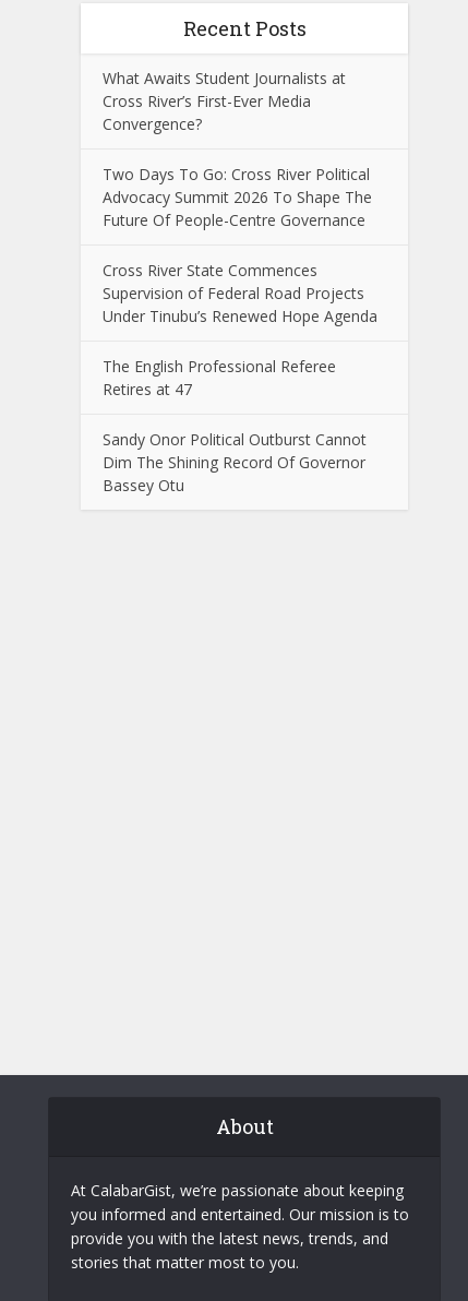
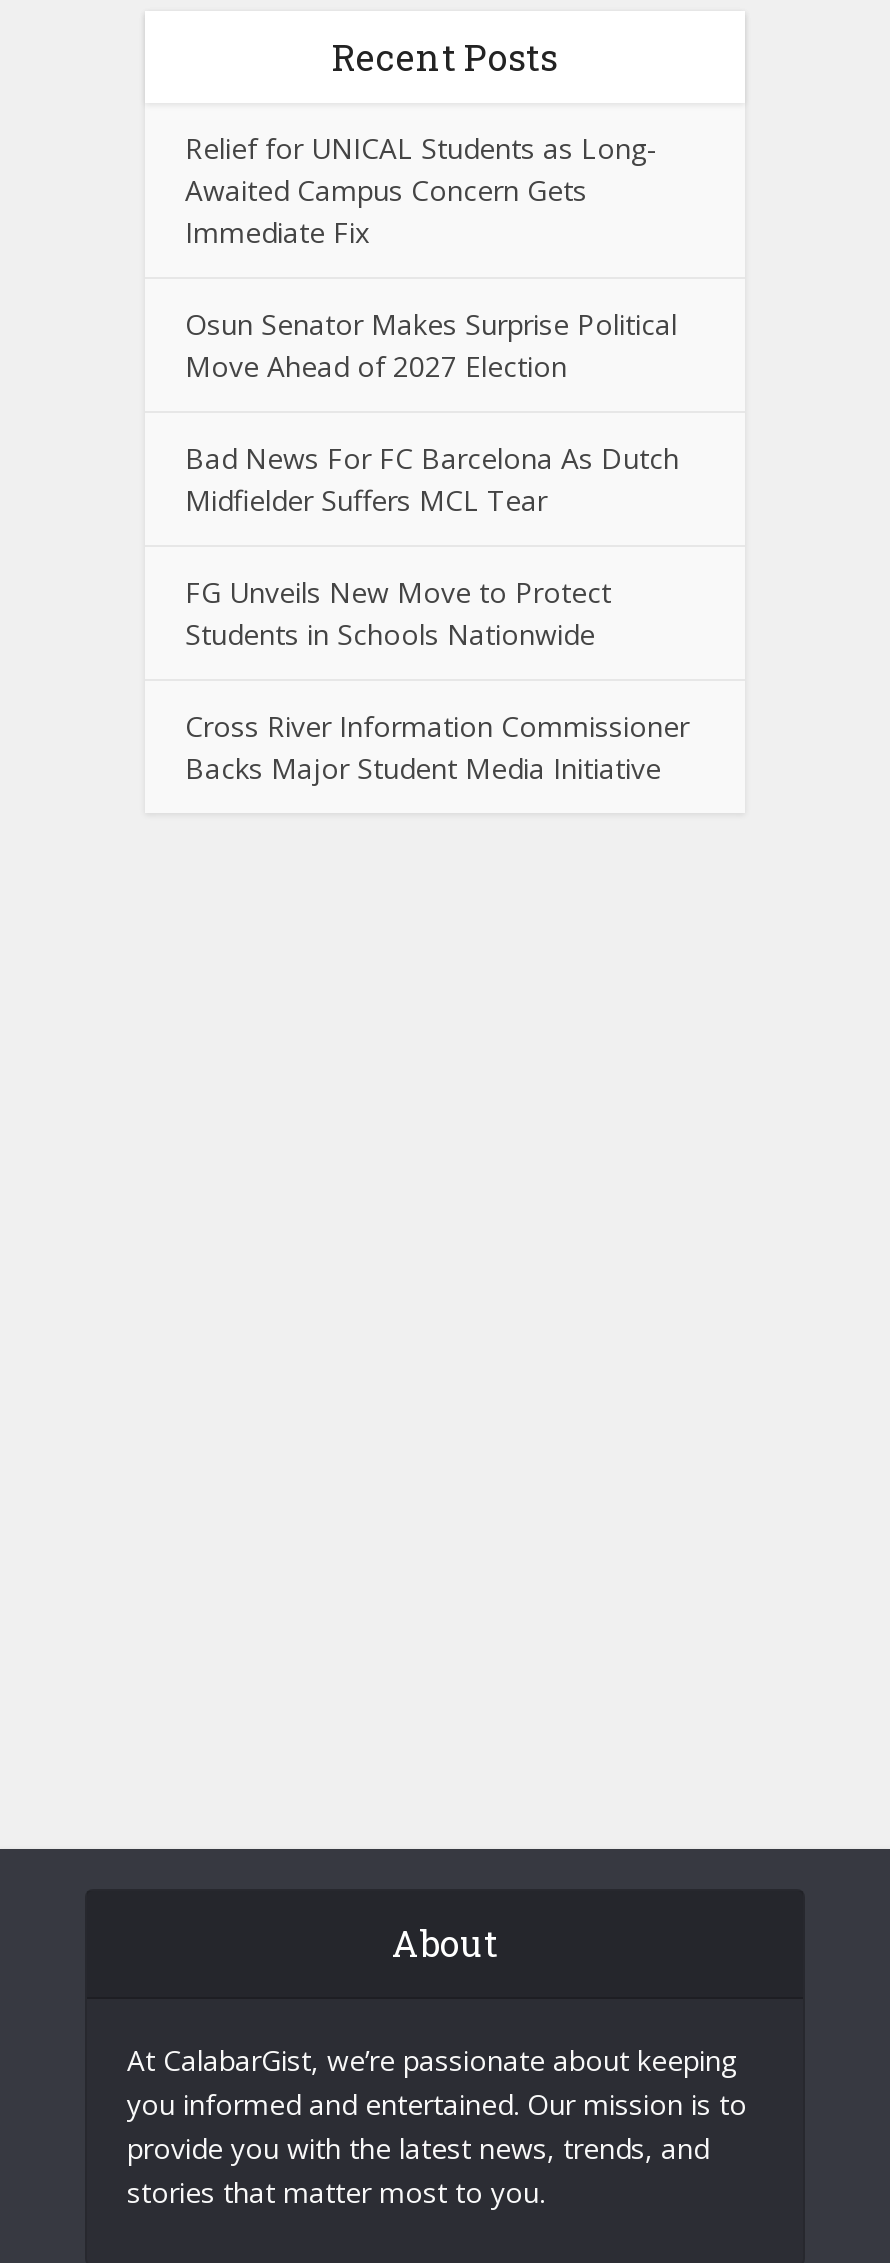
[103,68,346,134] What Awaits Student Journalists at | Cross River’s First-Ever Media | Convergence? -> [185,129,657,251] Relief for UNICAL Students as Long- | Awaited Campus Concern Gets | Immediate Fix
[103,164,372,230] Two Days To Go: Cross River Political | Advocacy Summit 2026 To Shape The | Future Of People-Centre Governance -> [185,305,677,385] Osun Senator Makes Surprise Political | Move Ahead of 2027 Election
[103,260,377,326] Cross River State Commences | Supervision of Federal Road Projects | Under Tinubu’s Renewed Hope Agenda -> [185,439,679,519] Bad News For FC Barcelona As Dutch | Midfielder Suffers MCL Tear
[103,356,336,399] The English Professional Referee | Retires at 47 -> [185,573,611,653] FG Unveils New Move to Protect | Students in Schools Nationwide
[103,429,367,496] Sandy Onor Political Outburst Cannot | Dim The Shining Record Of Governor | Bassey Otu -> [185,707,689,787] Cross River Information Commissioner | Backs Major Student Media Initiative

